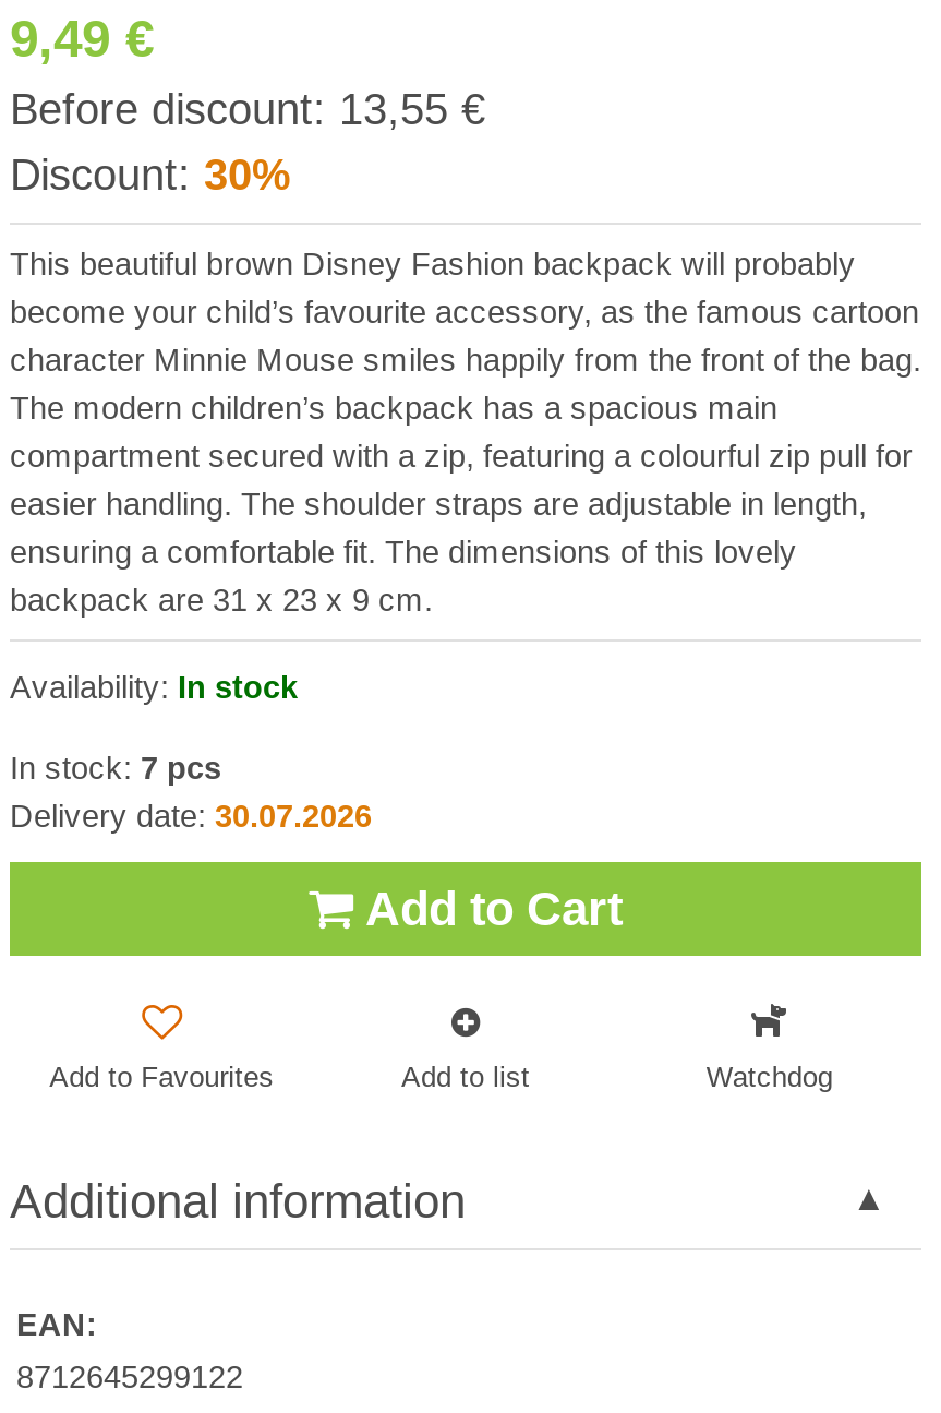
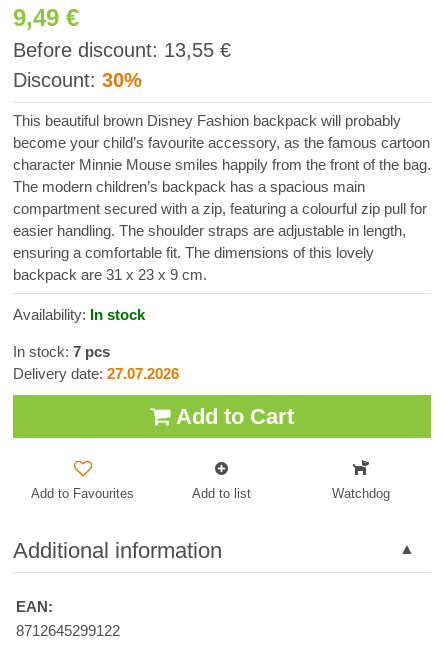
[10,799,372,834] Delivery date: 30.07.2026 -> [13,366,179,382] Delivery date: 27.07.2026

